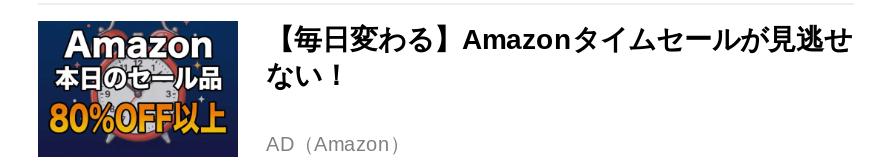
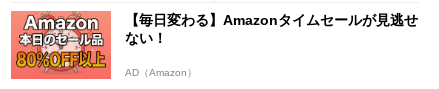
[36,19,240,159] [image] -> [10,10,112,80] [image]

